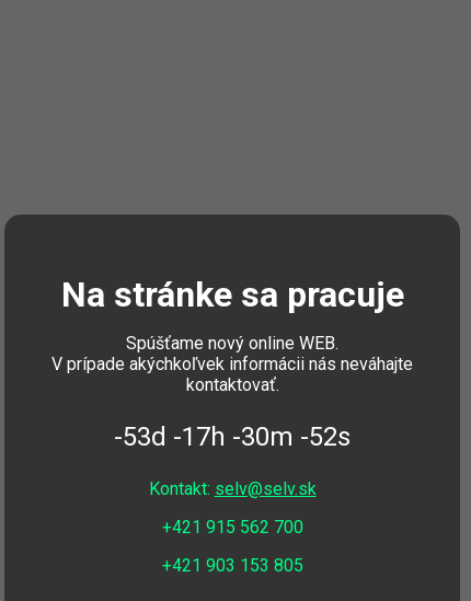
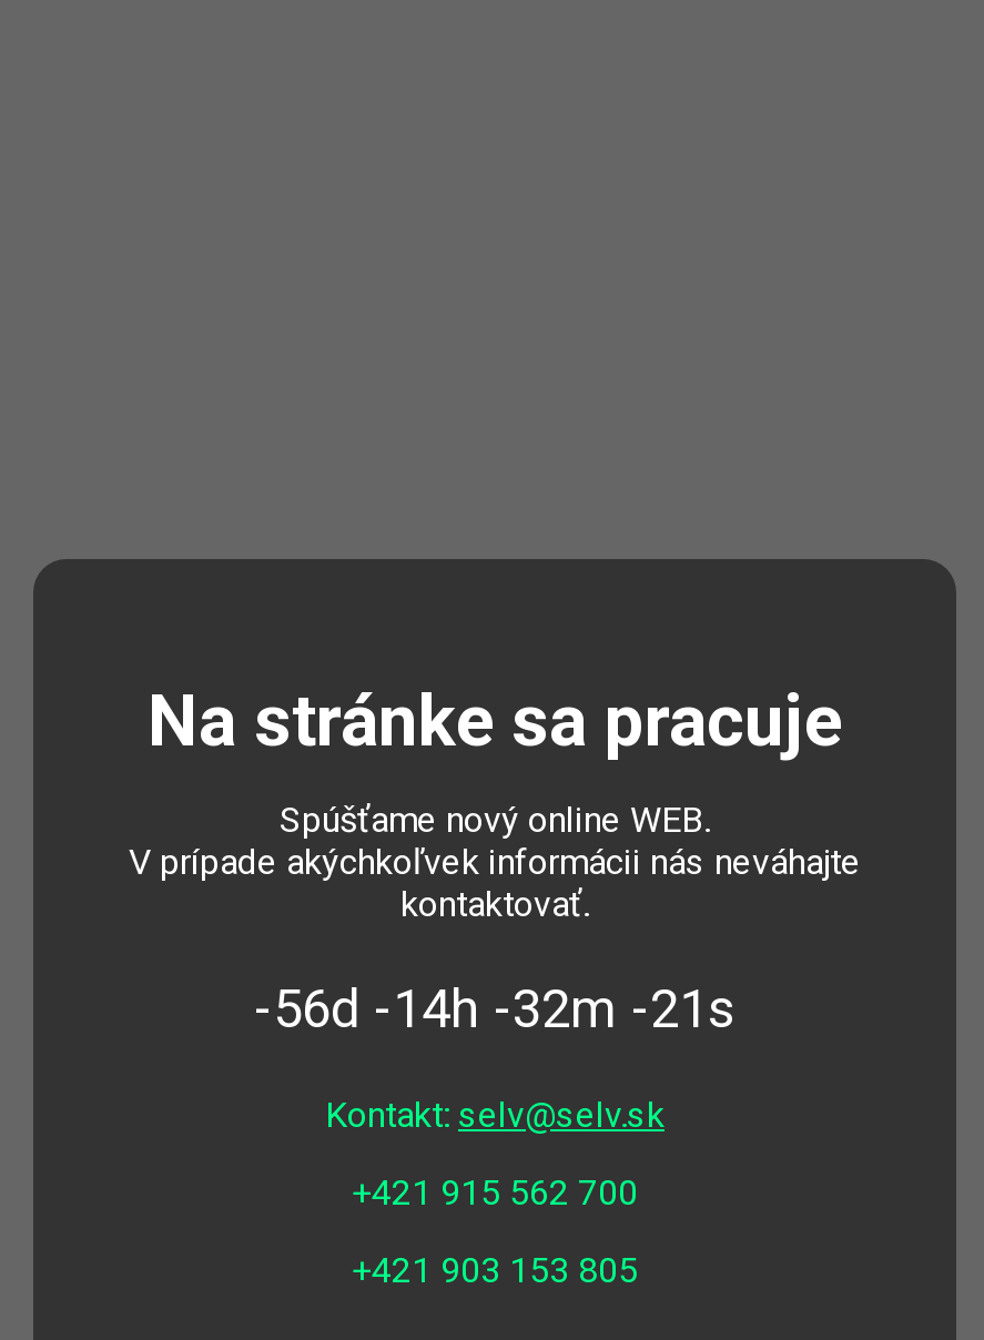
[114,421,351,452] -53d -17h -30m -52s -> [255,978,734,1040] -56d -14h -32m -21s

